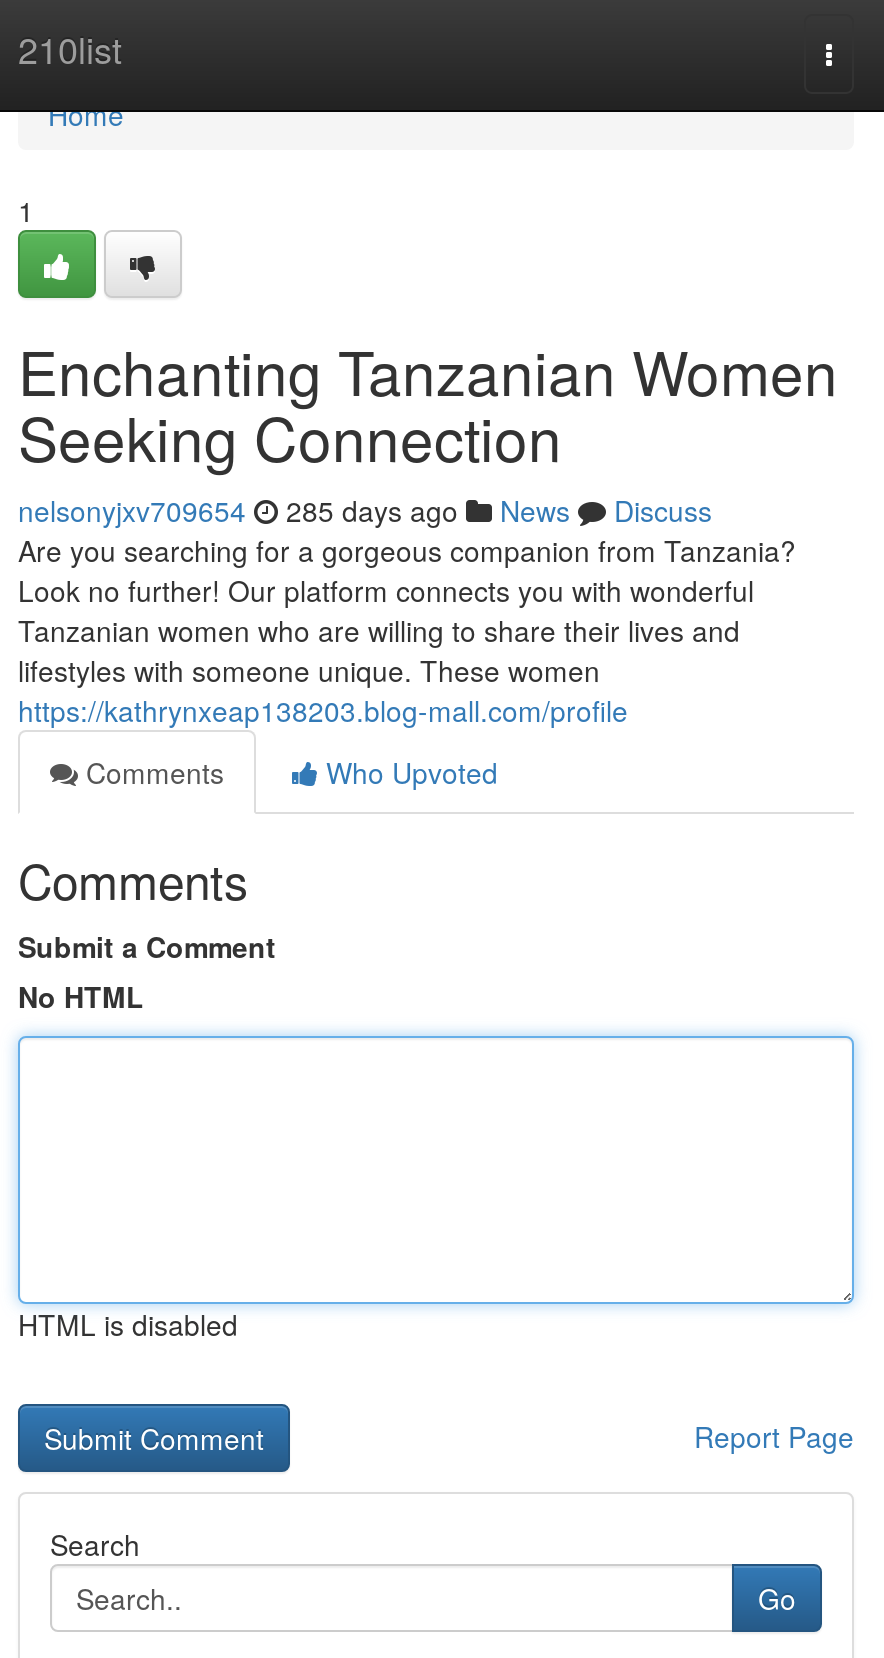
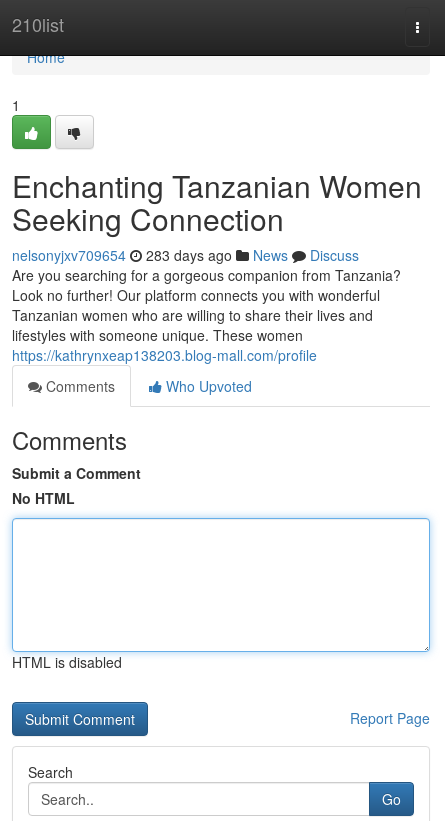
[18,490,712,530] nelsonyjxv709654 285 days ago News Discuss -> [12,245,359,265] nelsonyjxv709654 283 days ago News Discuss

